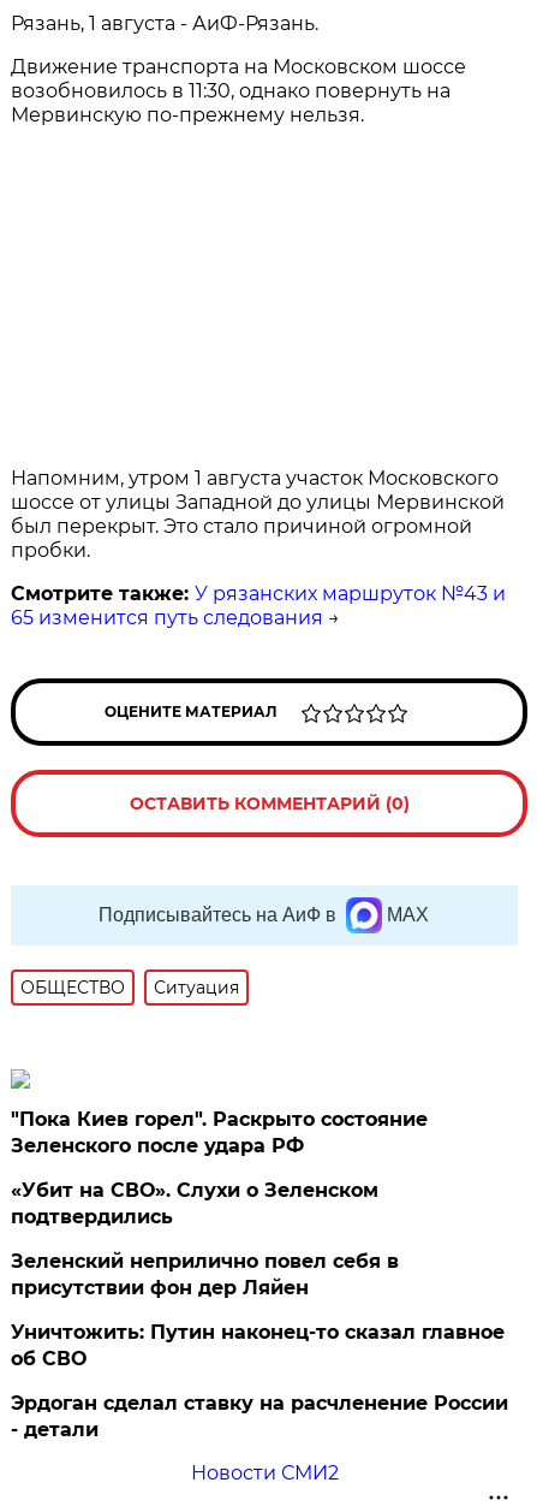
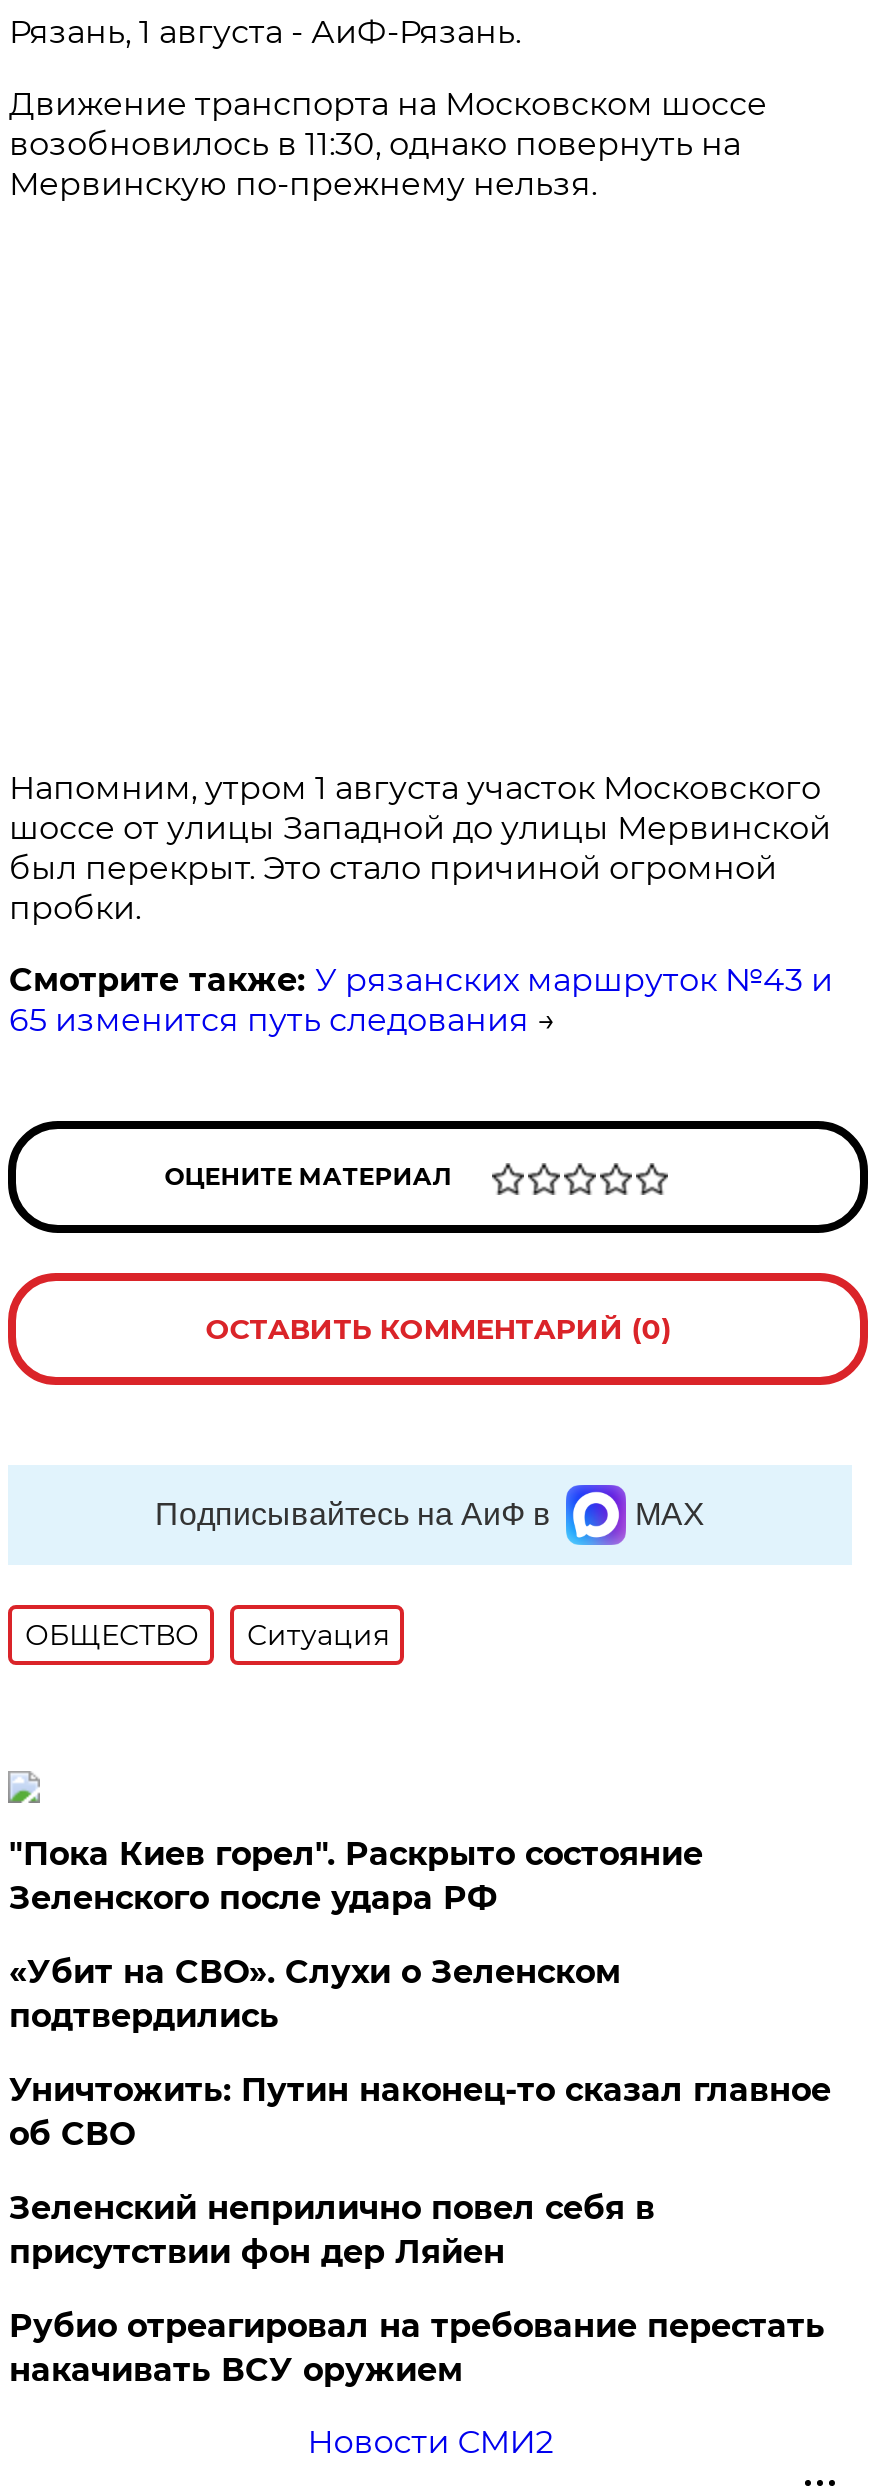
moved [11,1250,399,1299] -> [9,2189,655,2271]: Зеленский неприлично повел cебя в | присутствии фон дер Ляйен
moved [11,1321,505,1370] -> [9,2071,831,2153]: Уничтожить: Путин наконец-то сказал главное | об СВО
[11,1392,509,1441] Эрдоган сделал ставку на расчленение России | - детали -> [9,2307,825,2389] Рубио отреагировал на требование перестать | накачивать ВСУ оружием

